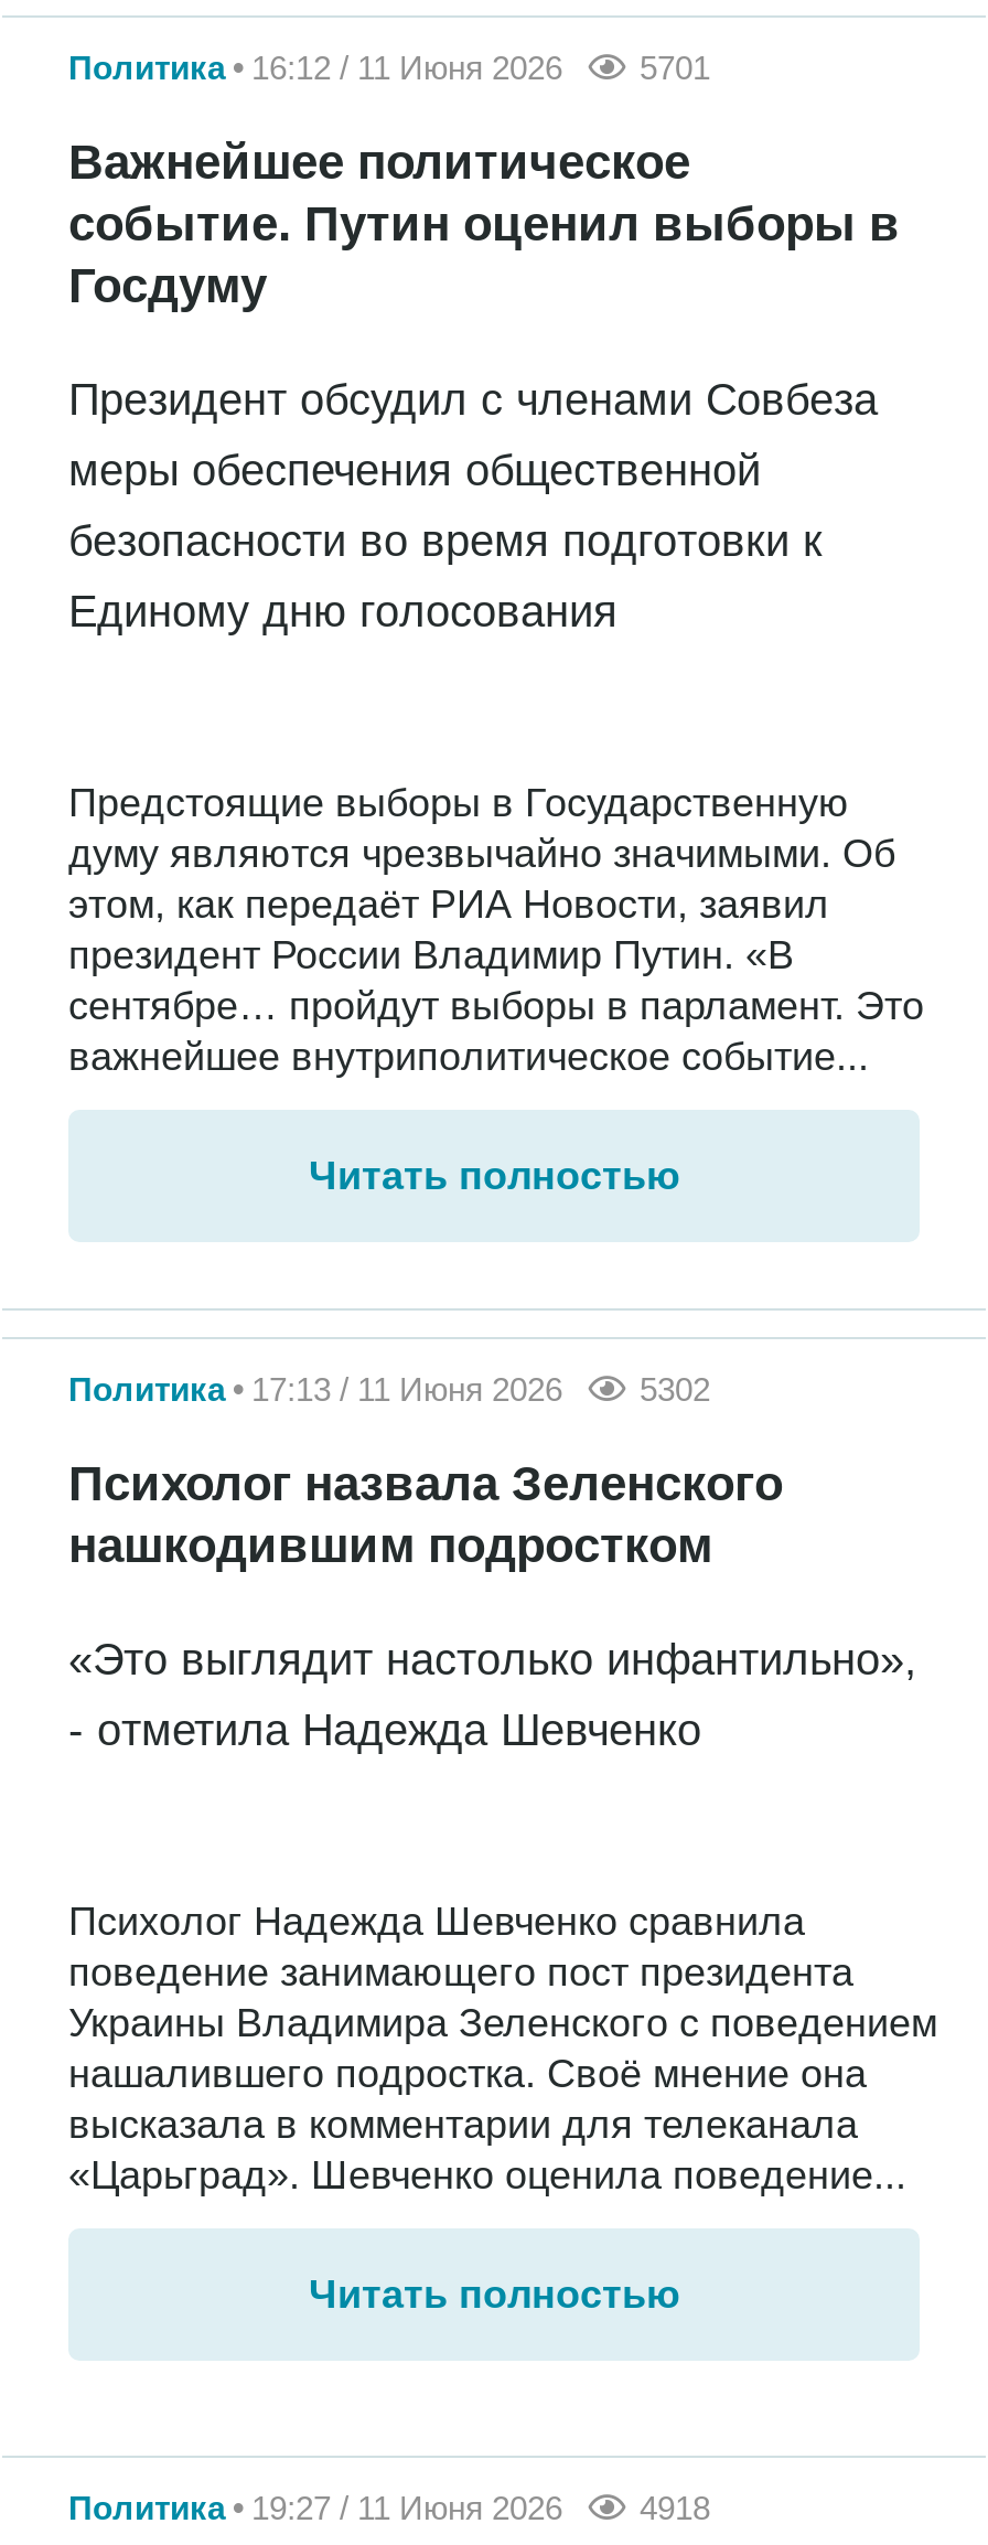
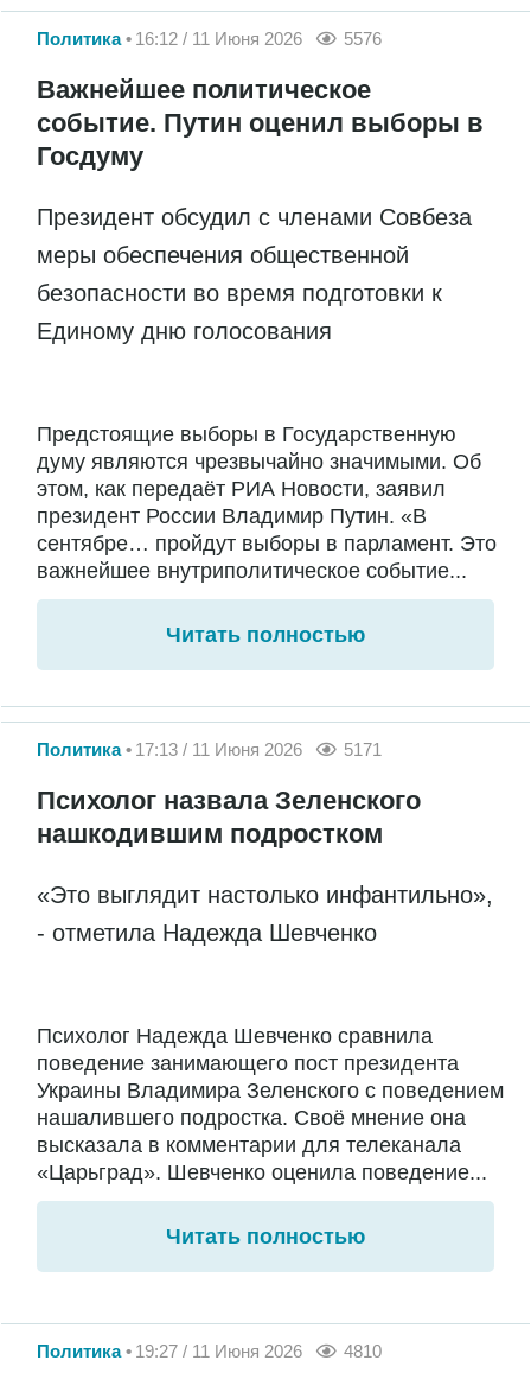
[640,49,710,86] 5701 -> [344,29,382,49] 5576
[640,1371,710,1408] 5302 -> [344,740,382,760] 5171
[640,2488,710,2525] 4918 -> [344,1340,382,1361] 4810

